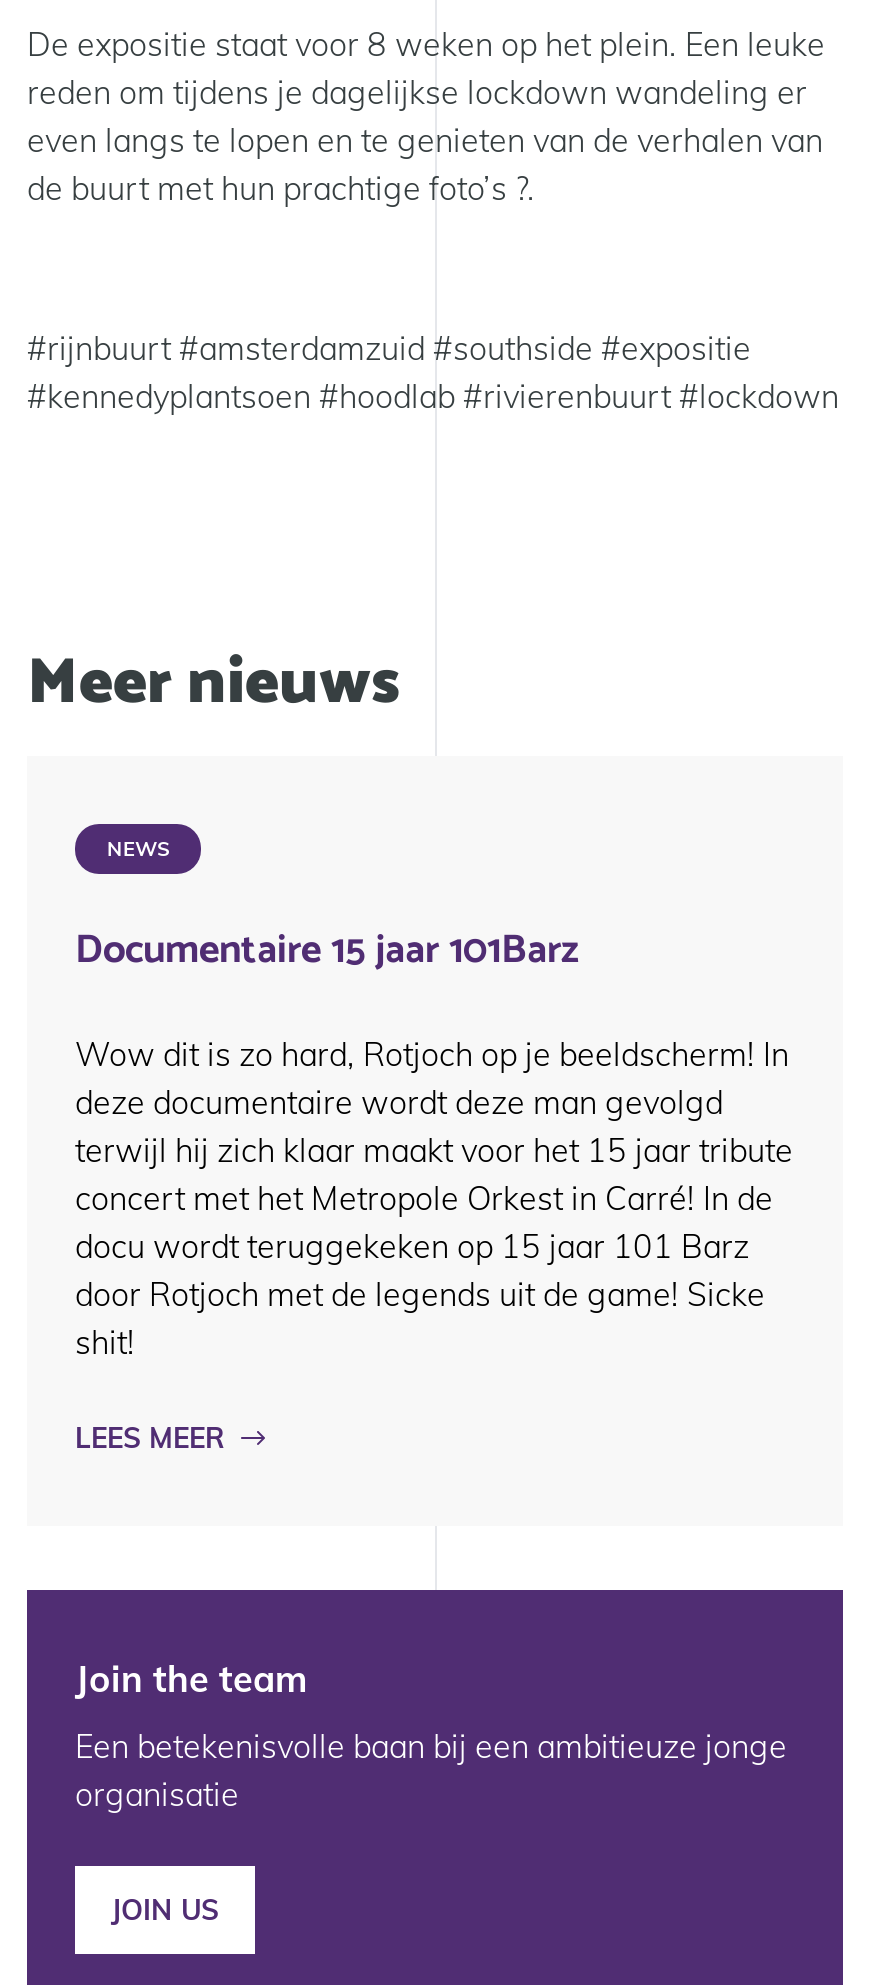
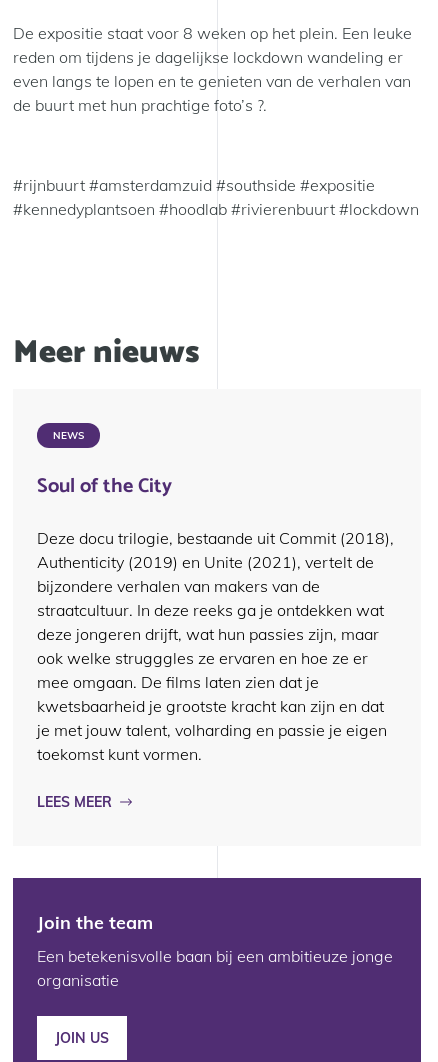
[75,918,579,984] Documentaire 15 jaar 101Barz -> [37,470,172,503] Soul of the City
[75,1034,793,1362] Wow dit is zo hard, Rotjoch op je beeldscherm! In | deze documentaire wordt deze man gevolgd | terwijl hij zich klaar maakt voor het 15 jaar tribute | concert met het Metropole Orkest in Carré! In de | docu wordt teruggekeken op 15 jaar 101 Barz | door Rotjoch met de legends uit de game! Sicke | shit! -> [37,528,394,764] Deze docu trilogie, bestaande uit Commit (2018), | Authenticity (2019) en Unite (2021), vertelt de | bijzondere verhalen van makers van de | straatcultuur. In deze reeks ga je ontdekken wat | deze jongeren drijft, wat hun passies zijn, maar | ook welke strugggles ze ervaren en hoe ze er | mee omgaan. De films laten zien dat je | kwetsbaarheid je grootste kracht kan zijn en dat | je met jouw talent, volharding en passie je eigen | toekomst kunt vormen.

